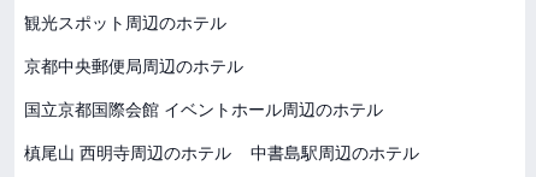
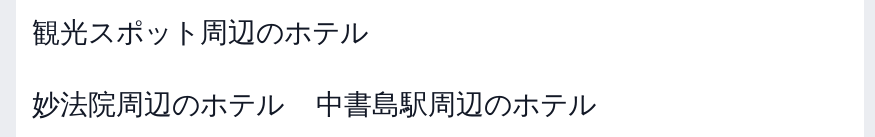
[24,57,383,163] 京都中央郵便局周辺のホテル | 国立京都国際会館 イベントホール周辺のホテル | 槙尾山 西明寺周辺のホテル -> [32,88,284,120] 妙法院周辺のホテル

